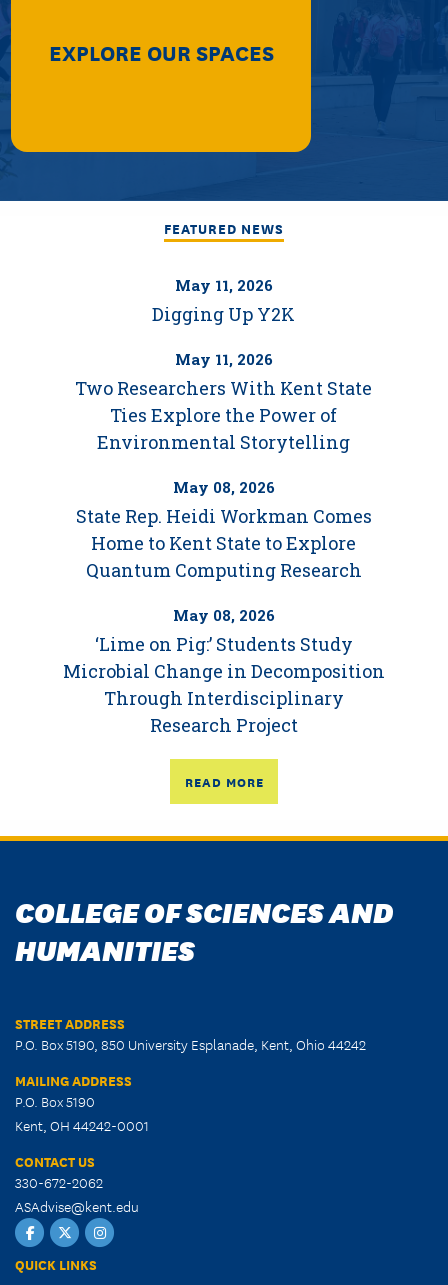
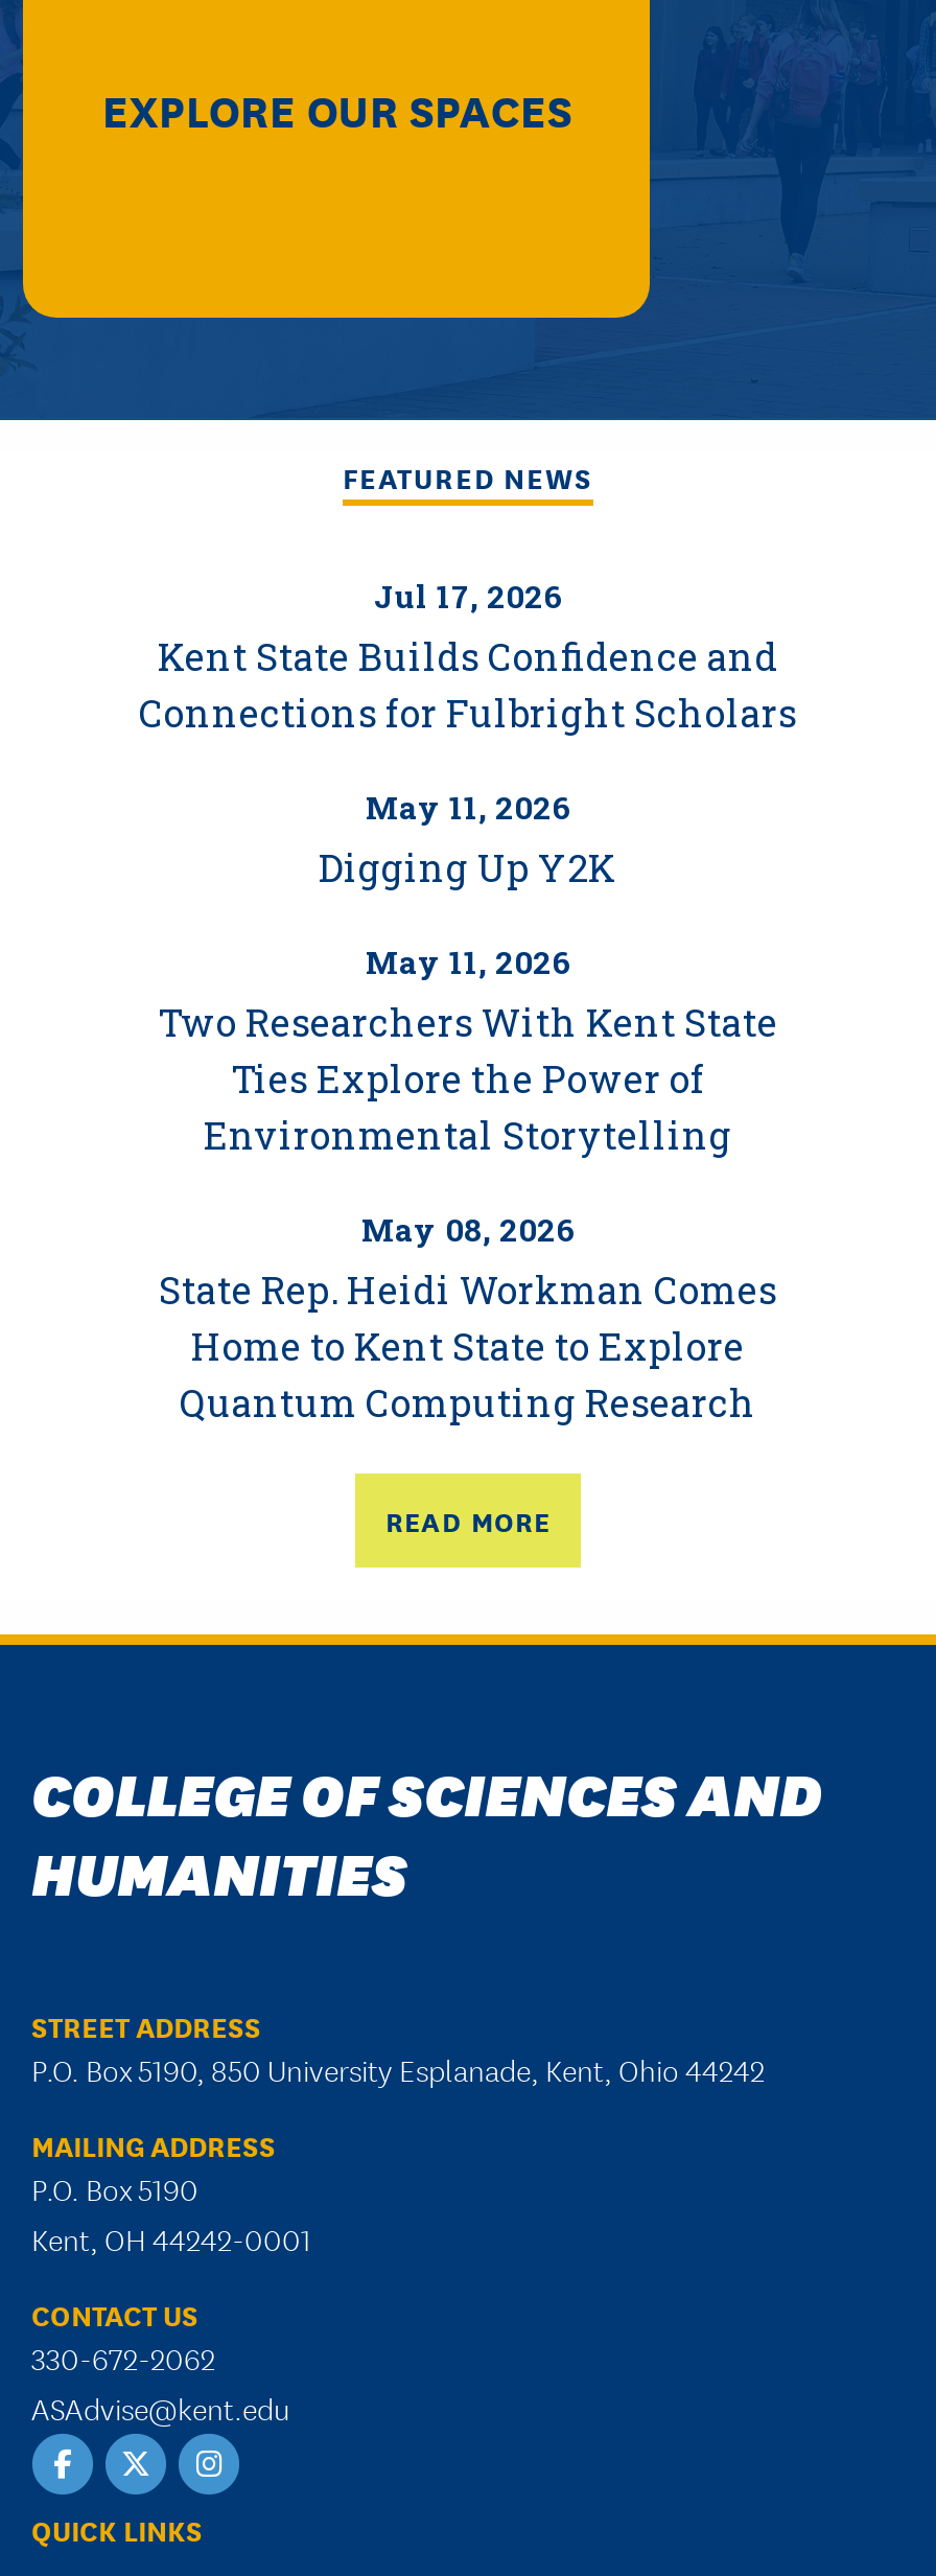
none -> [139,575,797,738] Jul 17, 2026 | Kent State Builds Confidence and | Connections for Fulbright Scholars
moved [75,275,372,582] -> [158,786,778,1428]: May 11, 2026 | Digging Up Y2K | May 11, 2026 | ... | Home to Kent State to Explore | Quantum Computing Research
[63,605,385,737] May 08, 2026 | ‘Lime on Pig:’ Students Study | Microbial Change in Decomposition | Through Interdisciplinary | Research Project -> none

